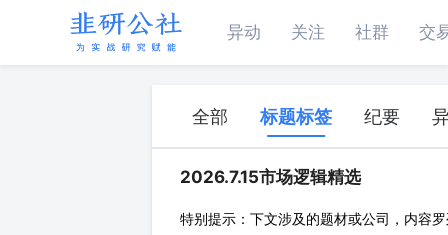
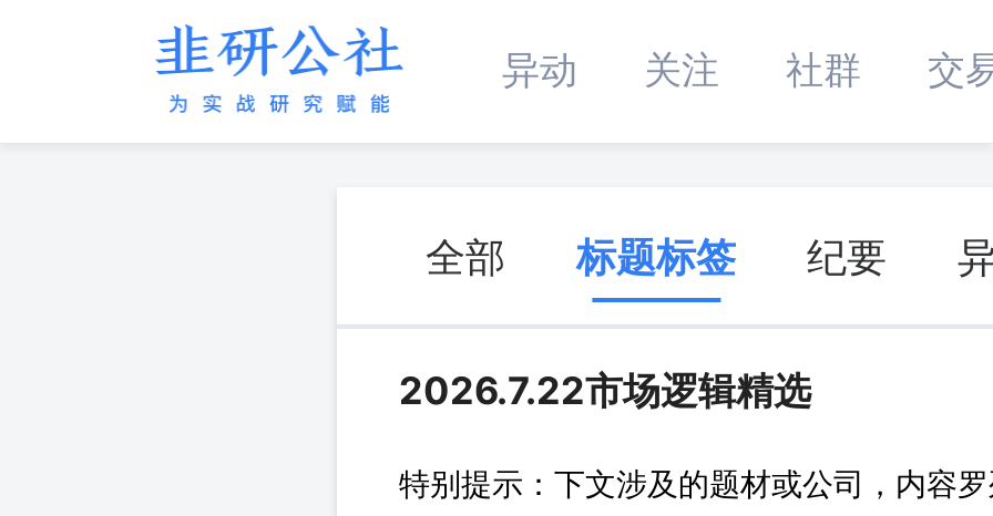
[180,167,361,187] 2026.7.15市场逻辑精选 -> [399,369,811,413] 2026.7.22市场逻辑精选

